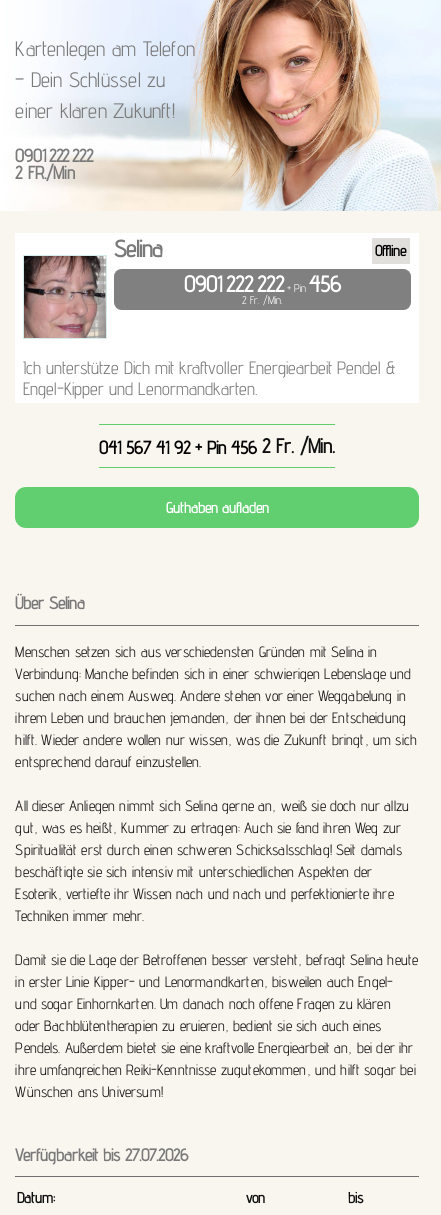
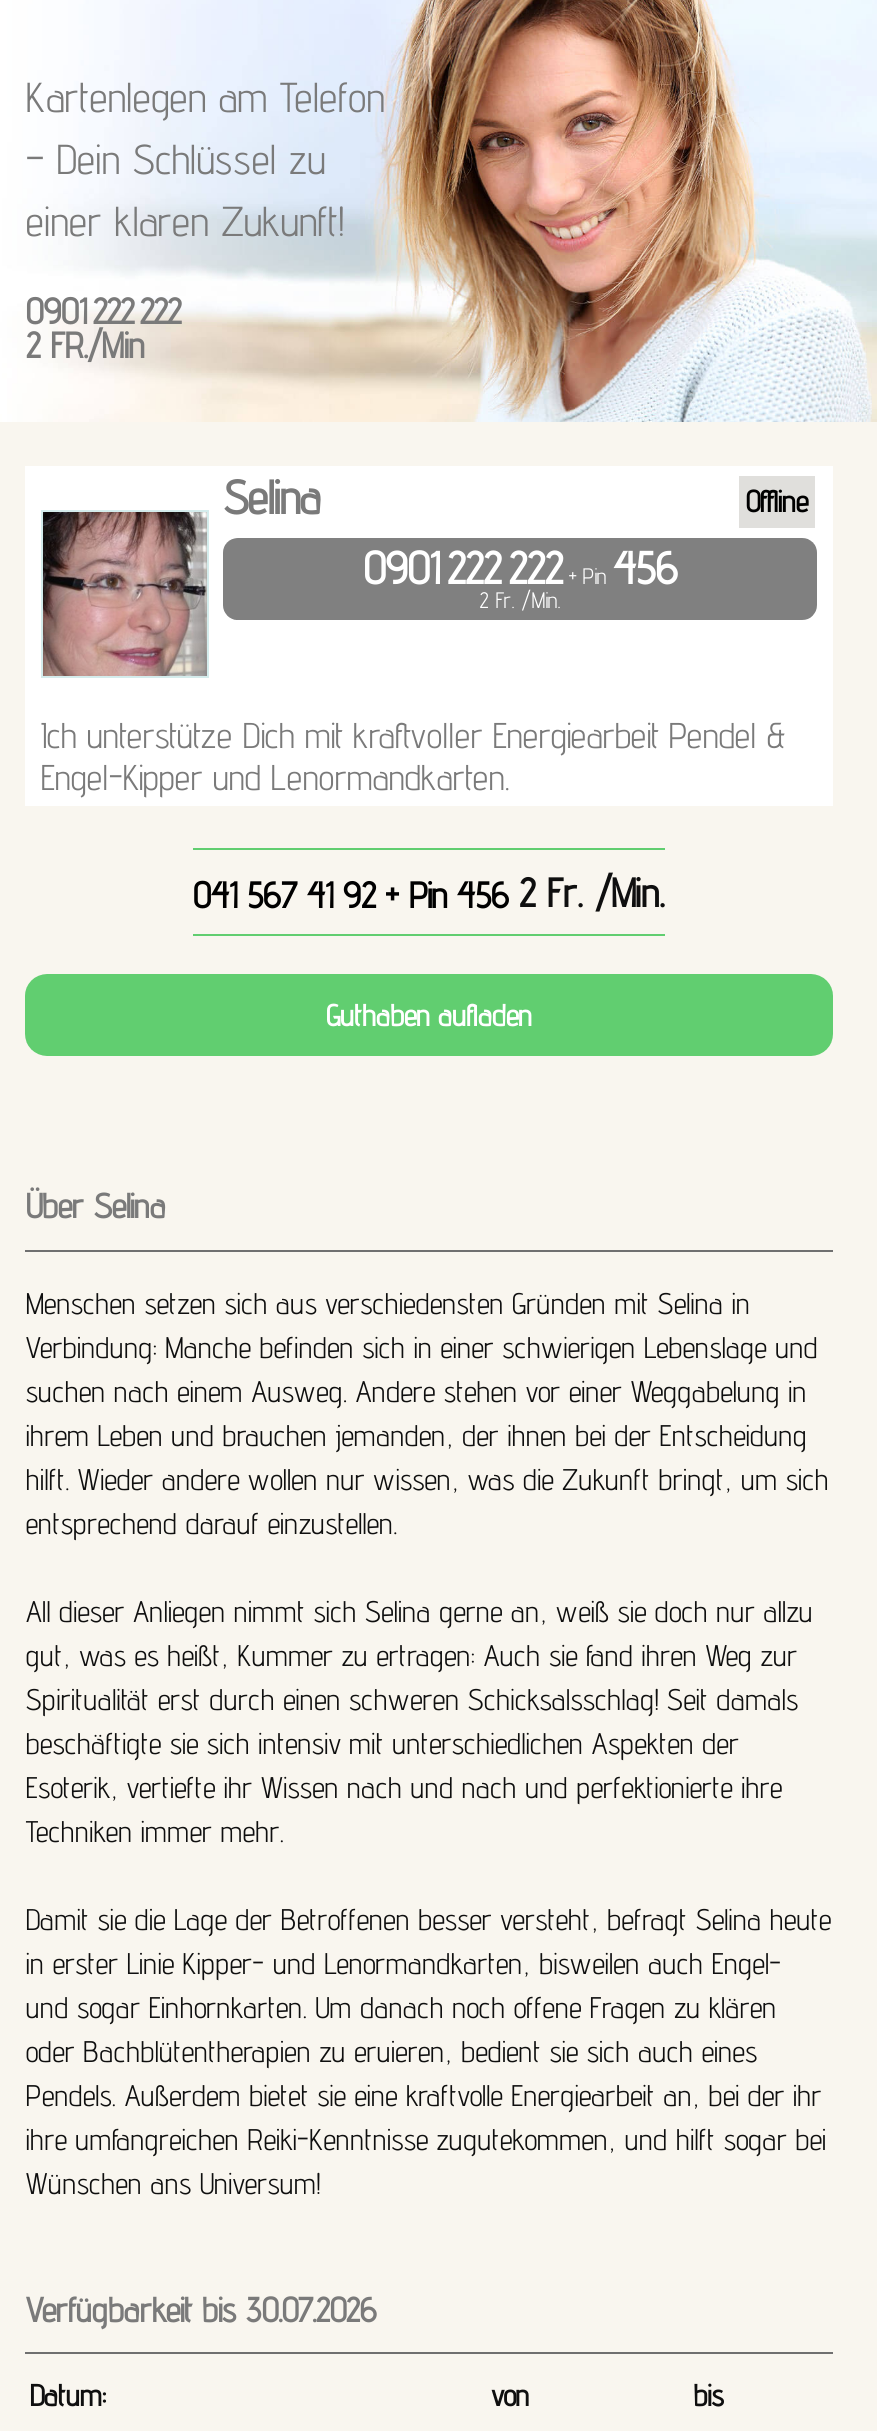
[15,1145,188,1165] Verfügbarkeit bis 27.07.2026 -> [26,2290,376,2330] Verfügbarkeit bis 30.07.2026

